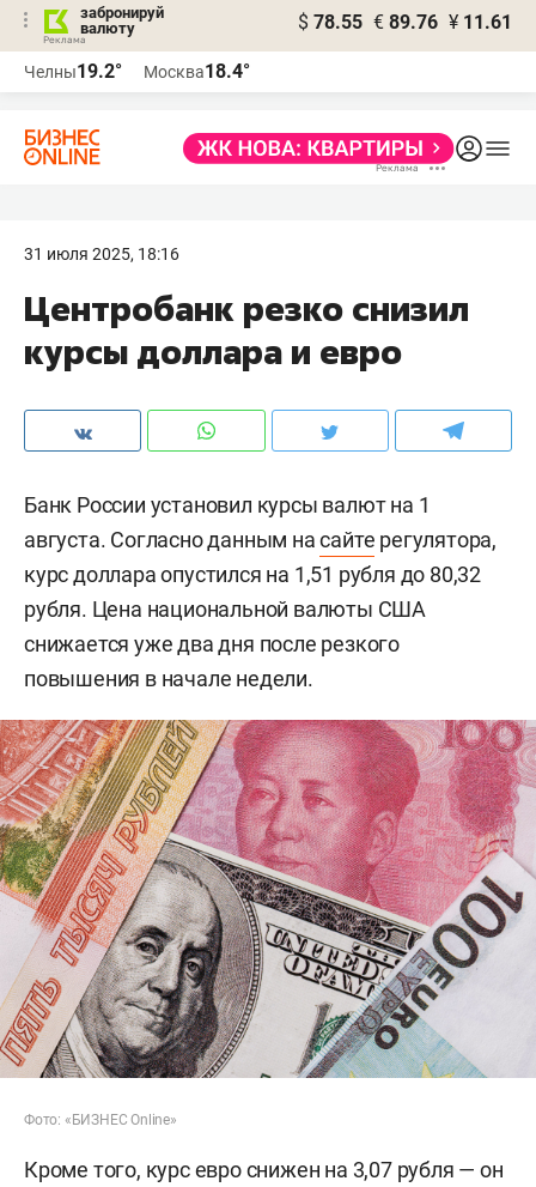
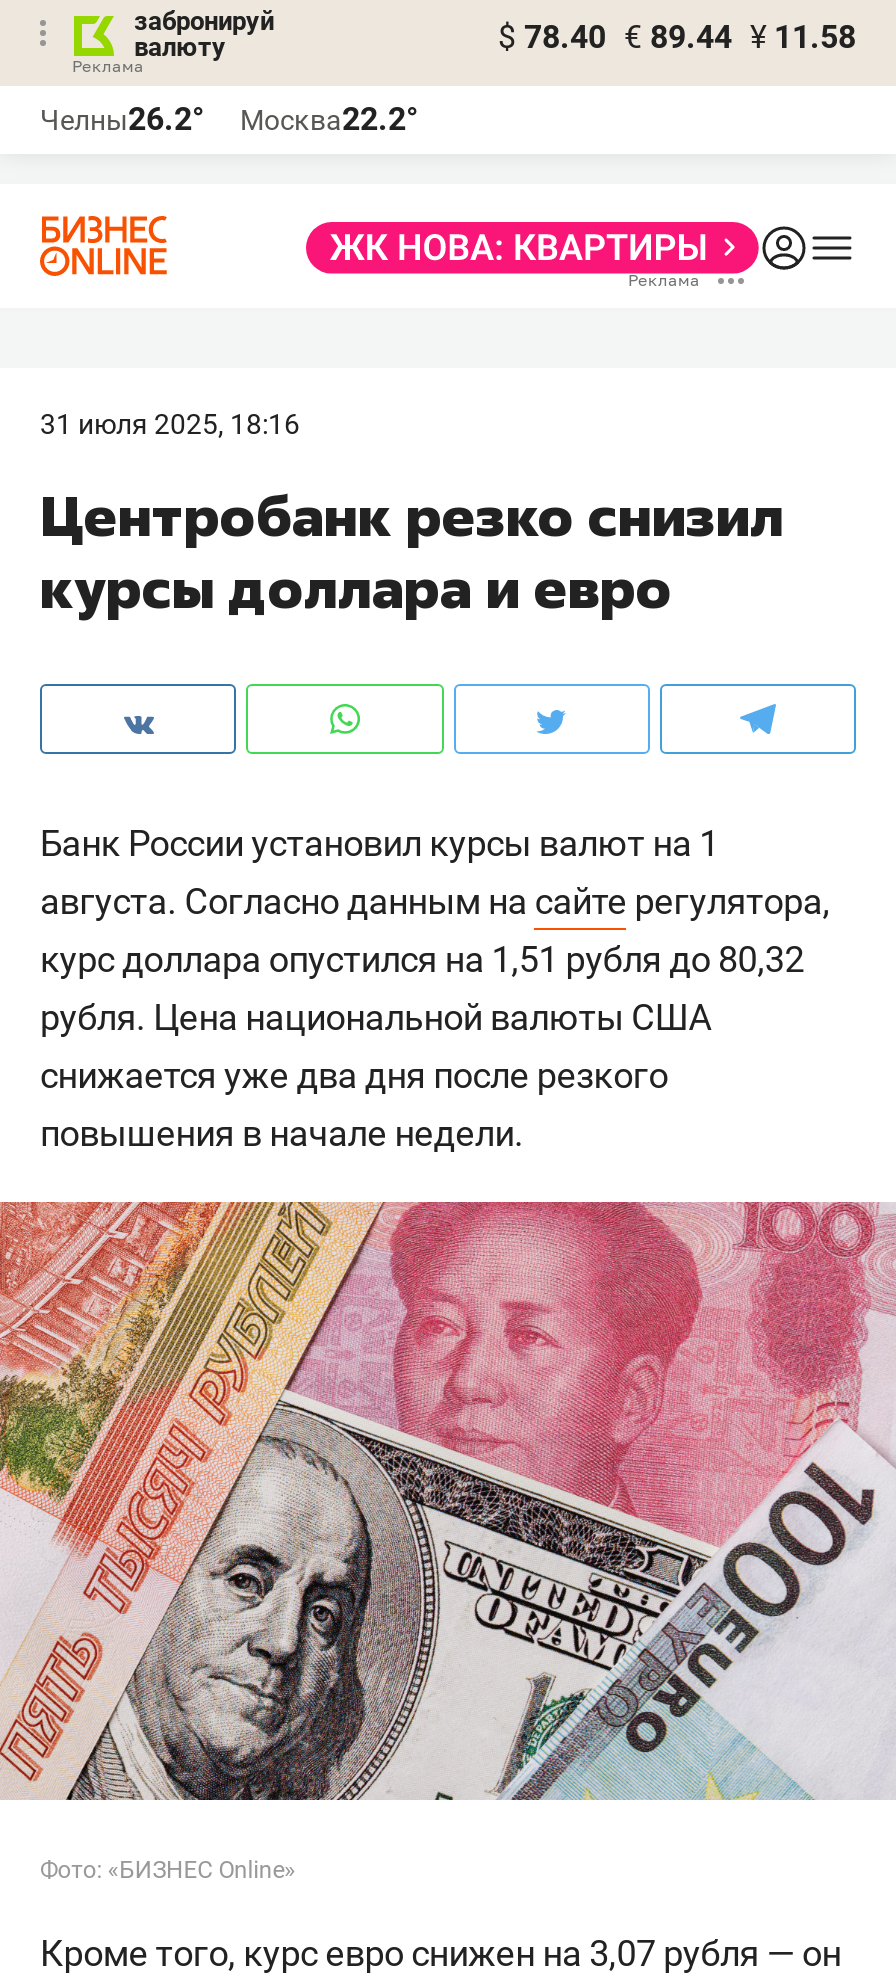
[298,11,512,34] $ 78.55 € 89.76 ¥ 11.61 -> [498,18,856,56] $ 78.40 € 89.44 ¥ 11.58
[24,60,122,83] Челны19.2° -> [40,100,204,138] Челны26.2°
[144,60,250,83] Москва18.4° -> [240,100,418,138] Москва22.2°

